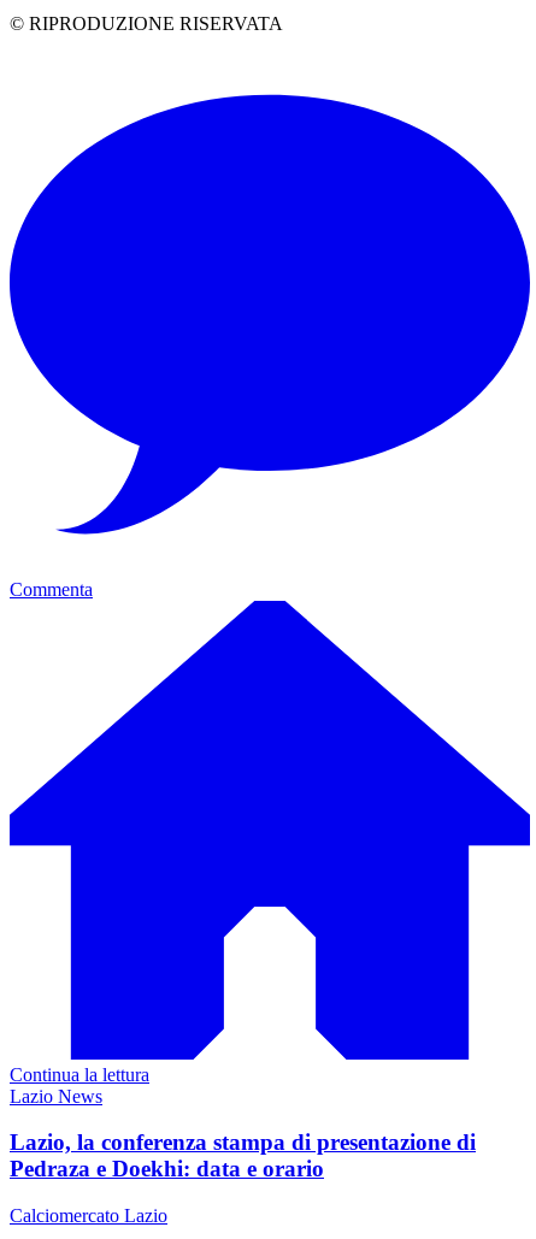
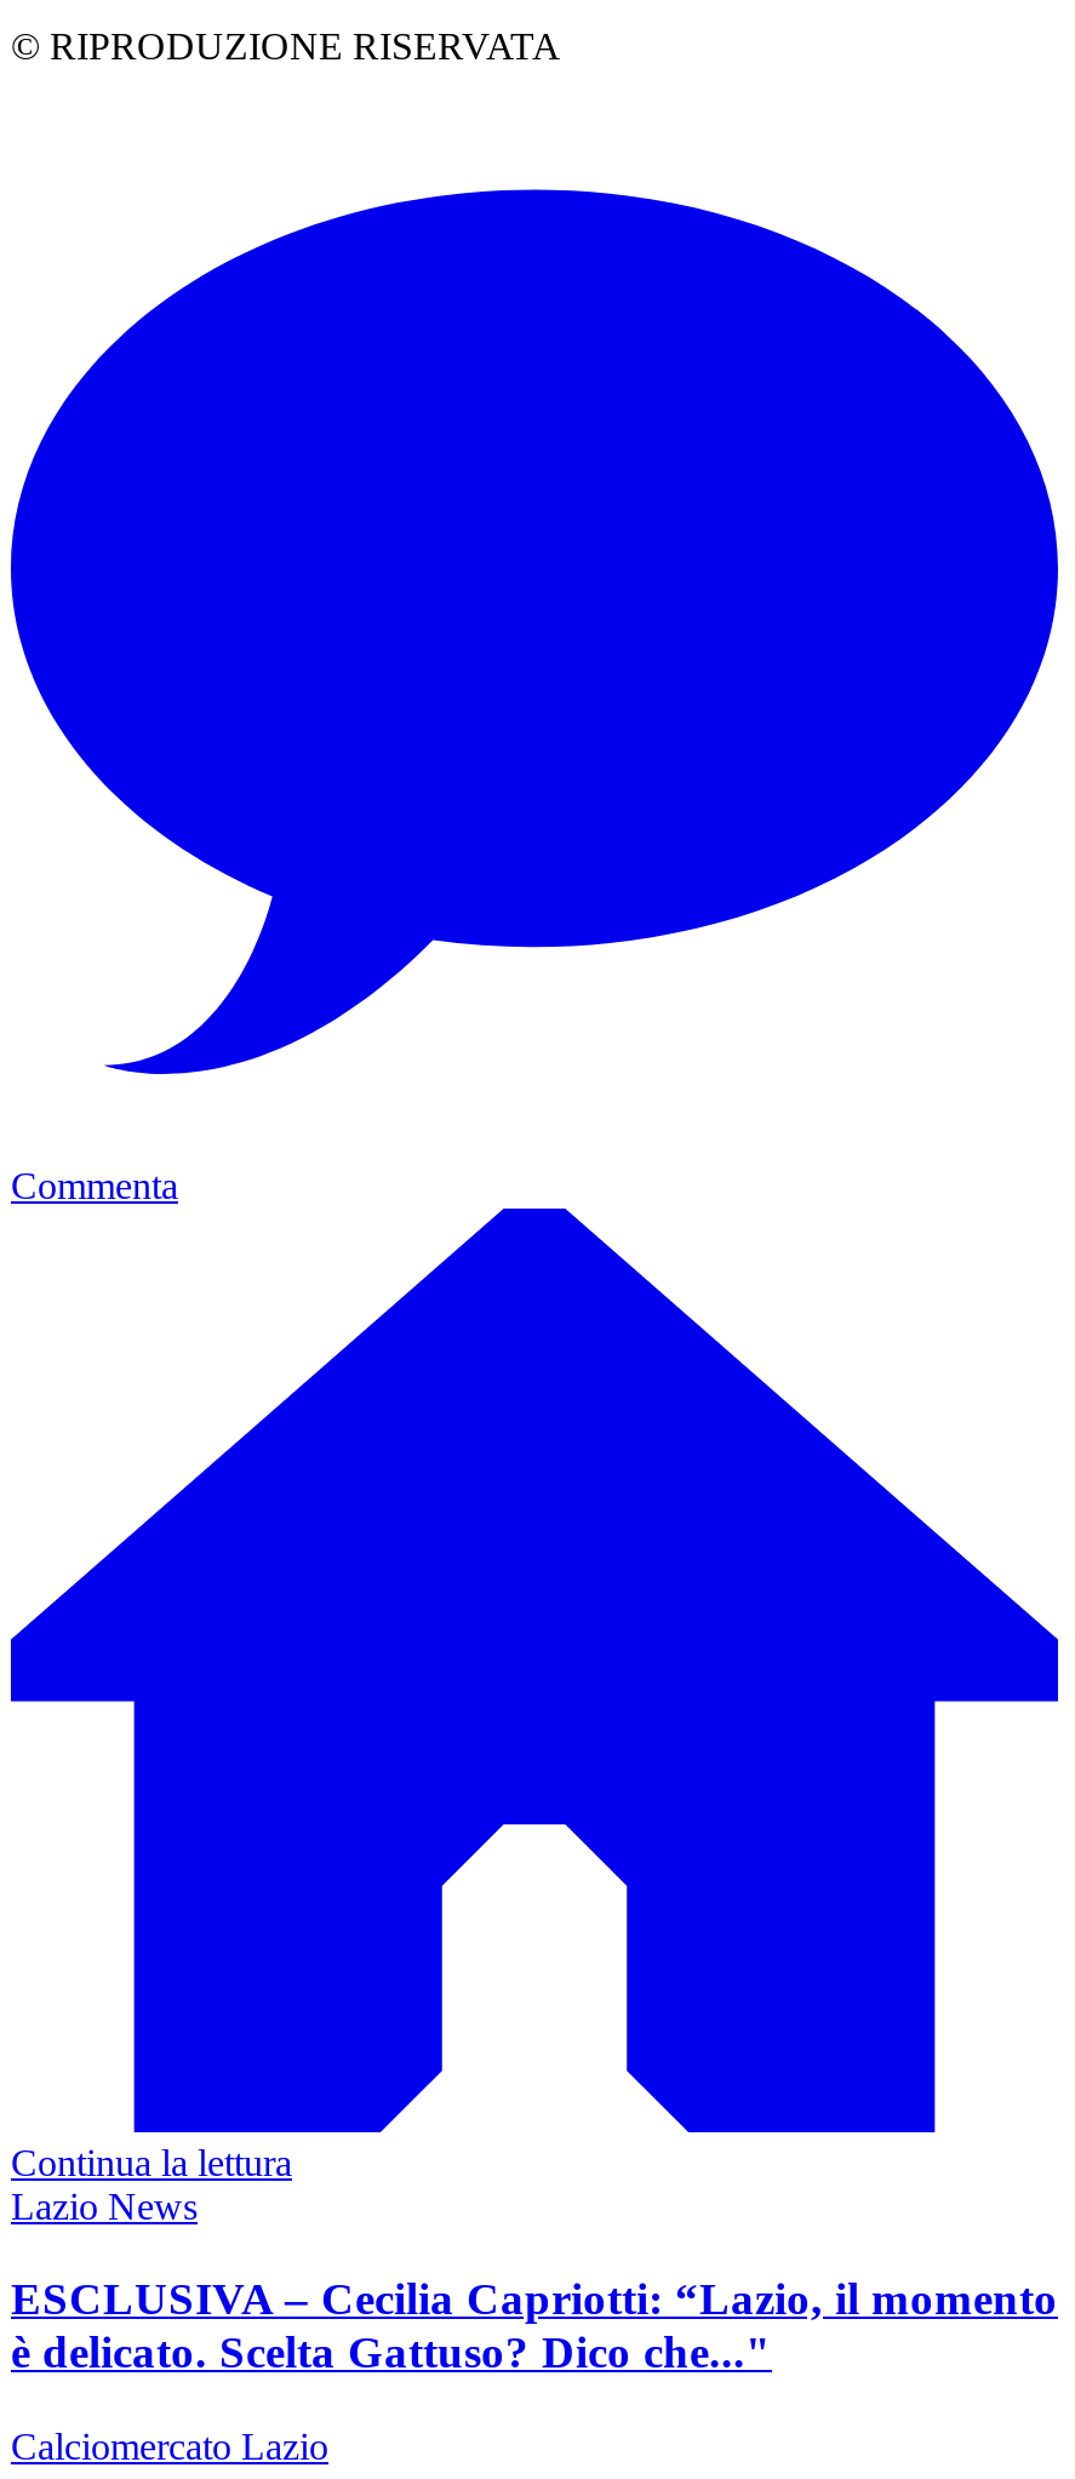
[10,1130,476,1182] Lazio, la conferenza stampa di presentazione di | Pedraza e Doekhi: data e orario -> [11,2274,1058,2378] ESCLUSIVA – Cecilia Capriotti: “Lazio, il momento | è delicato. Scelta Gattuso? Dico che..."

